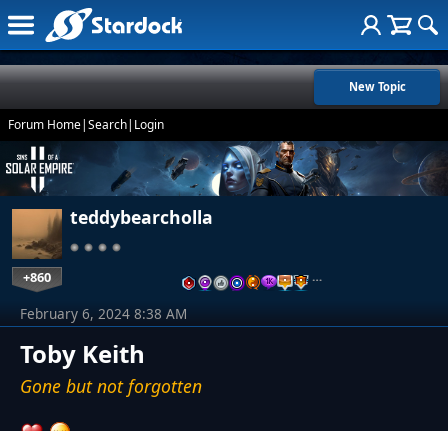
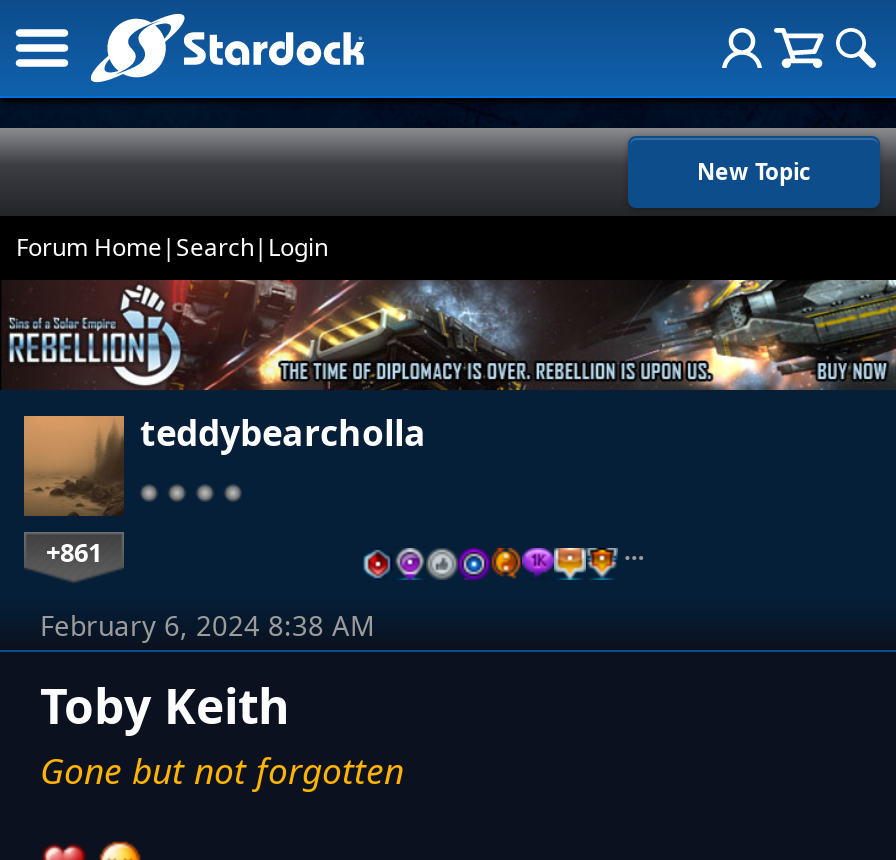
[4,141,445,197] [image] -> [6,278,890,390] [image]
[23,268,51,286] +860 -> [46,535,102,571] +861

